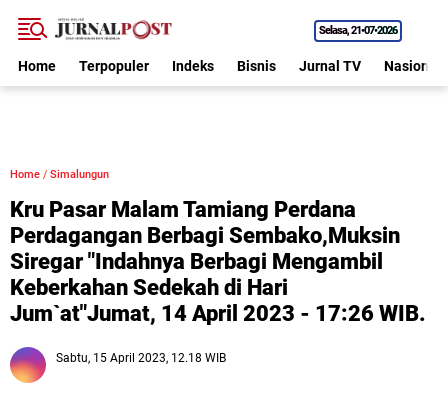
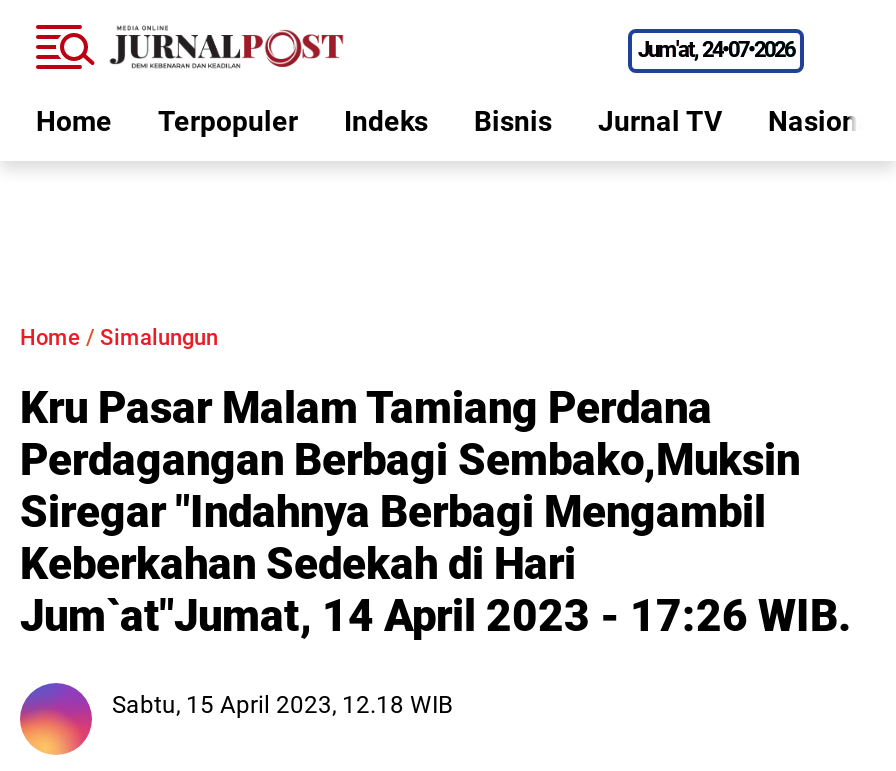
[319,24,397,37] Selasa 21•07•2026 -> [638,37,794,63] Jum'at 24•07•2026

